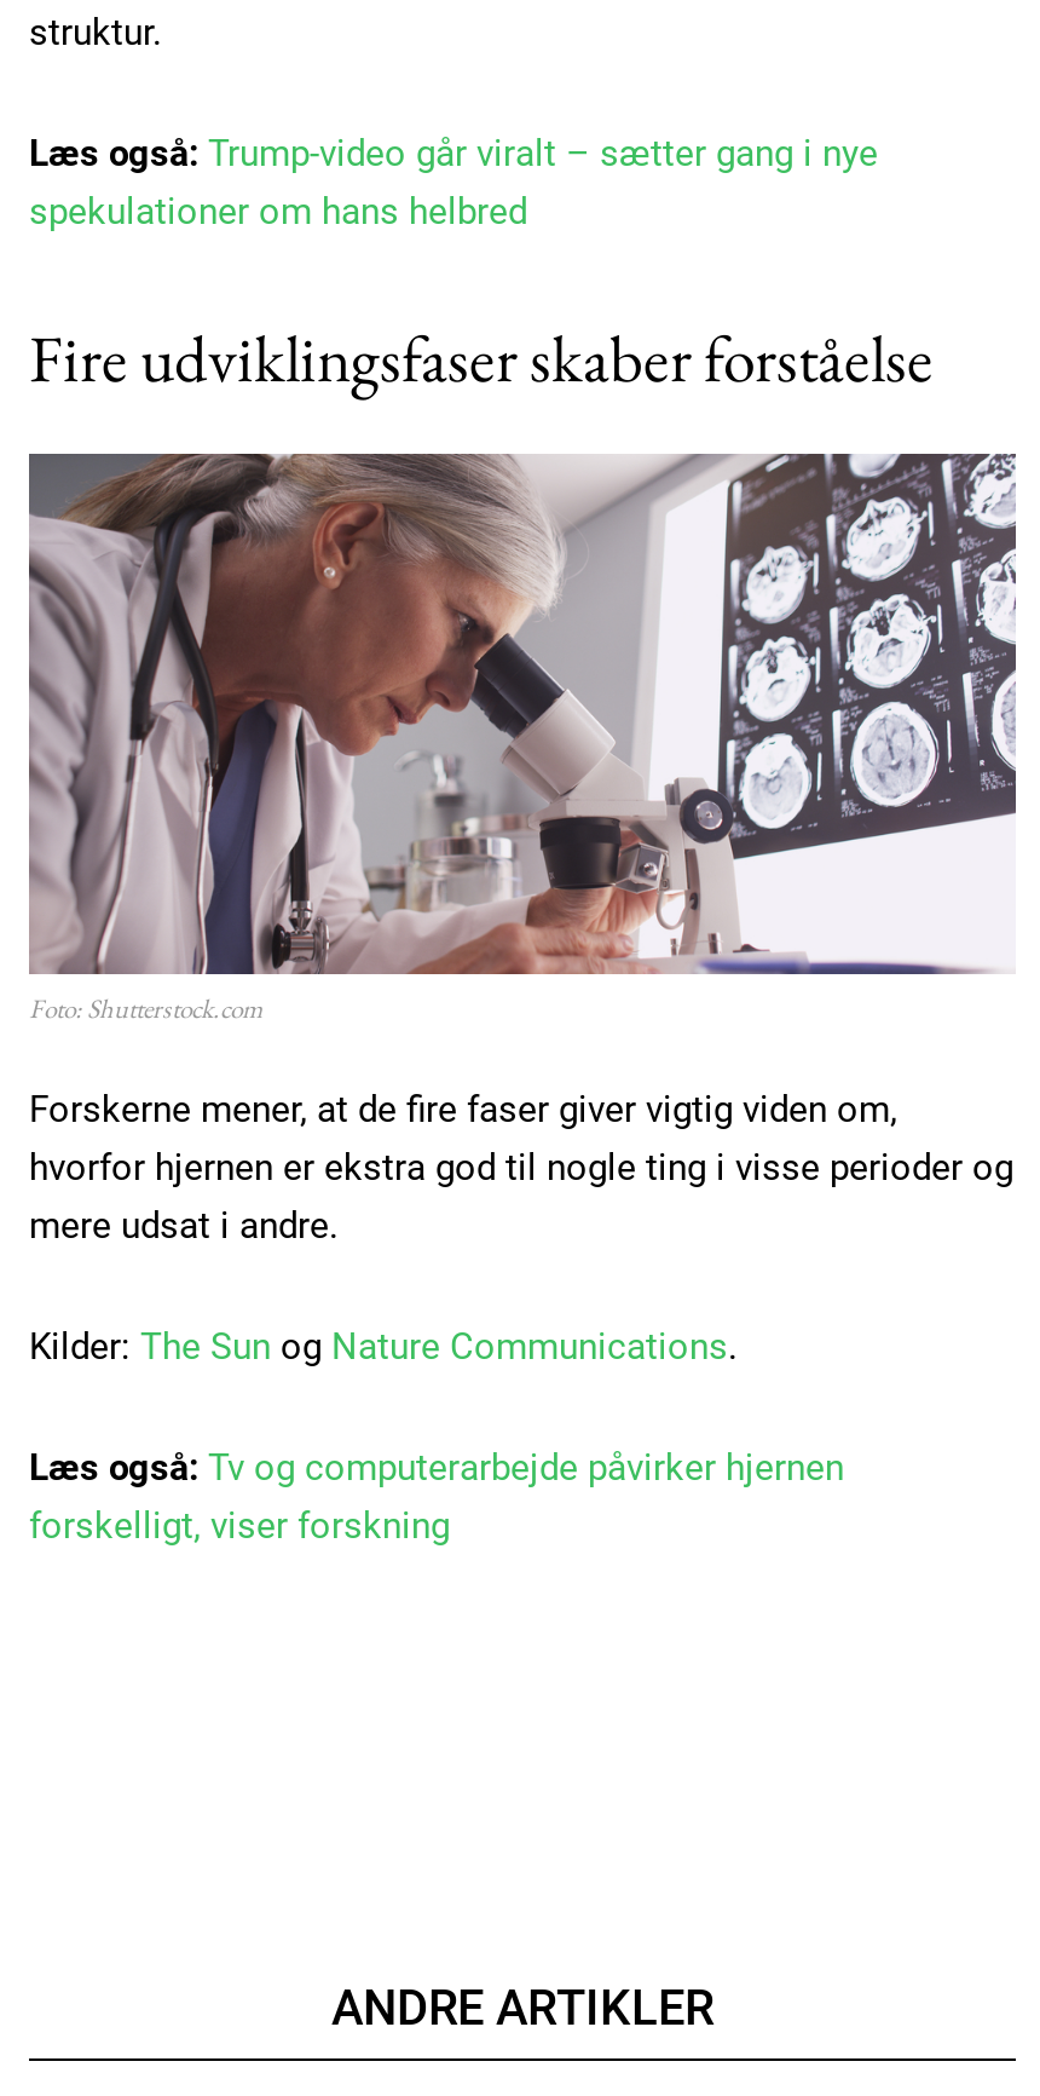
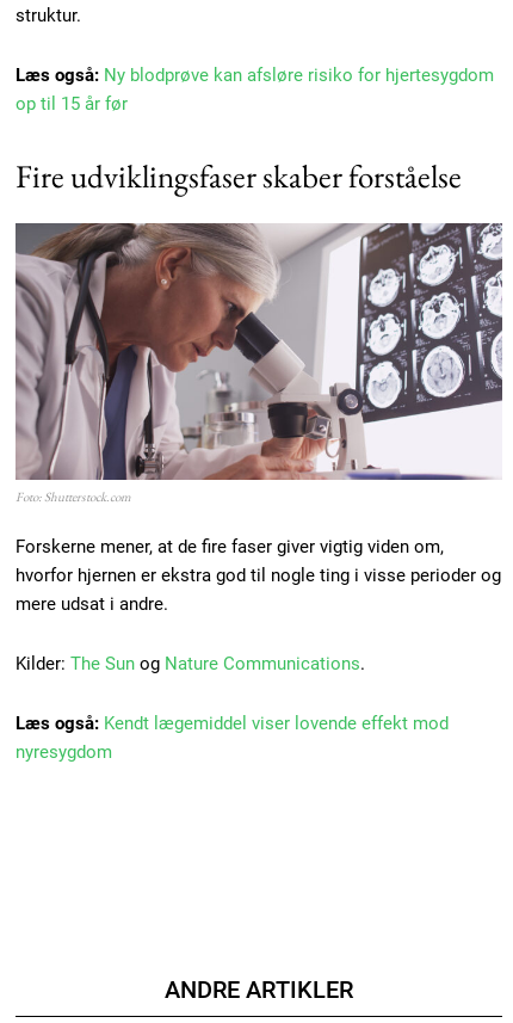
[29,132,878,233] Læs også: Trump-video går viralt – sætter gang i nye | spekulationer om hans helbred -> [16,65,494,115] Læs også: Ny blodprøve kan afsløre risiko for hjertesygdom | op til 15 år før
[29,1446,844,1548] Læs også: Tv og computerarbejde påvirker hjernen | forskelligt, viser forskning -> [16,713,449,763] Læs også: Kendt lægemiddel viser lovende effekt mod | nyresygdom

